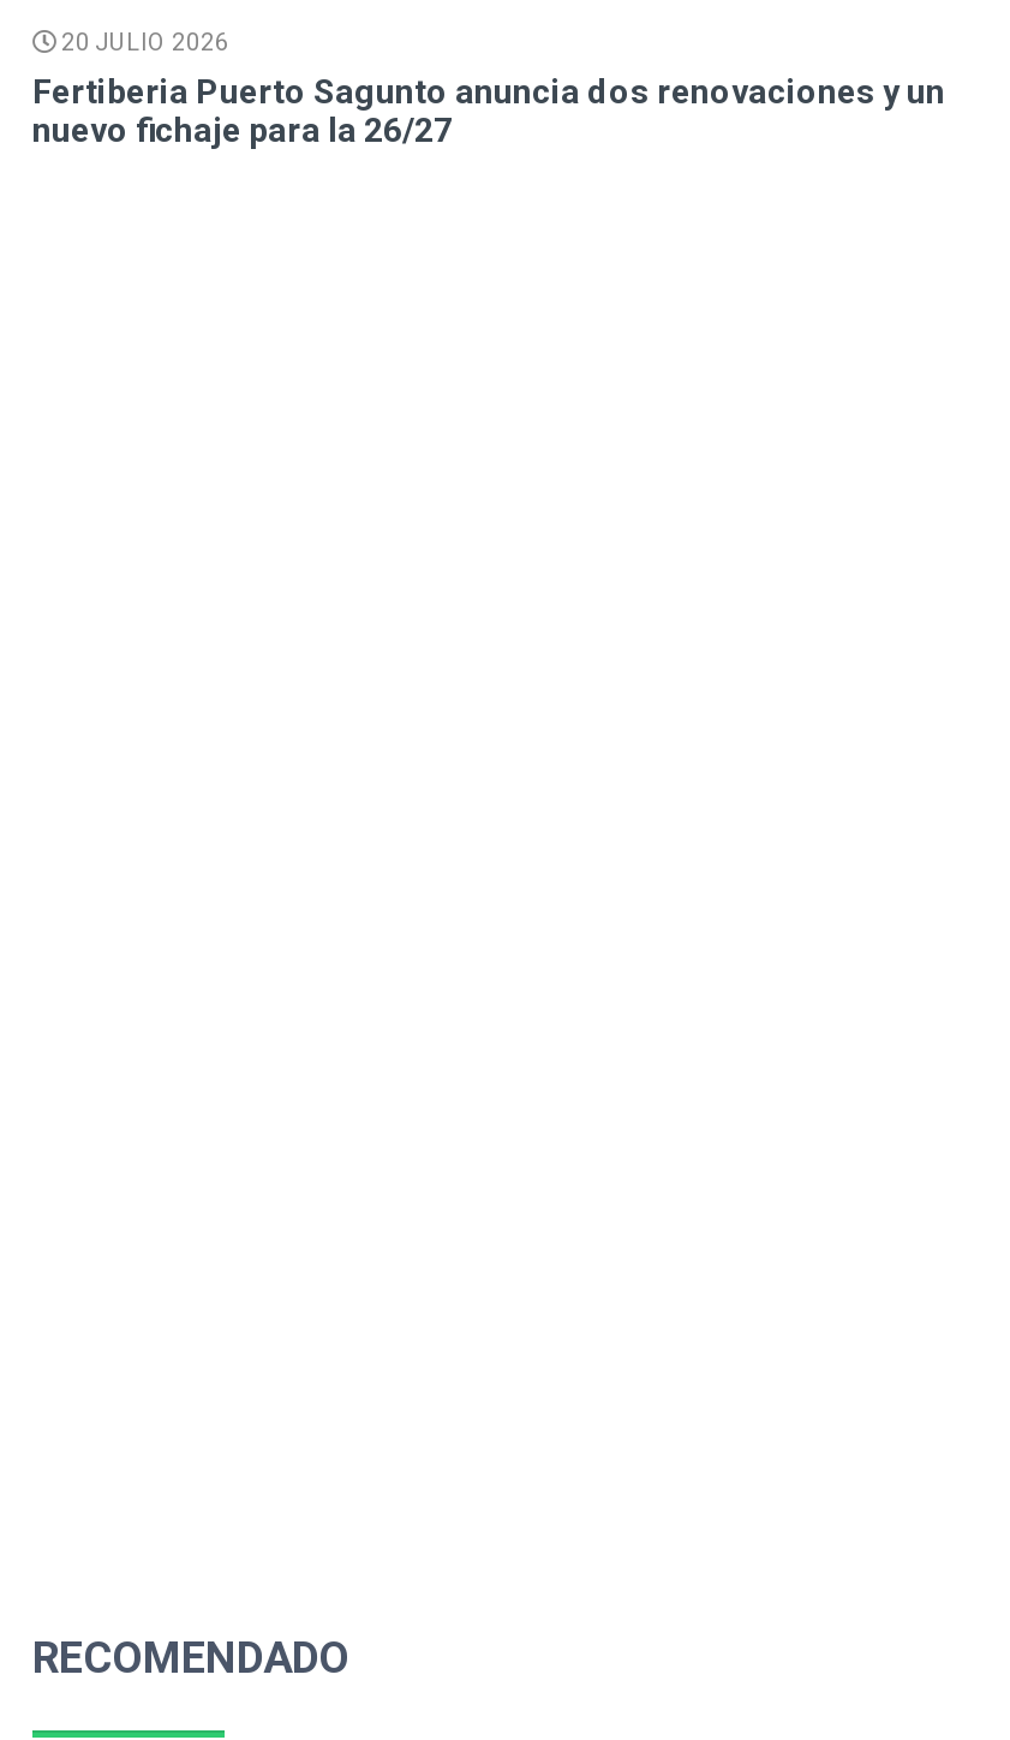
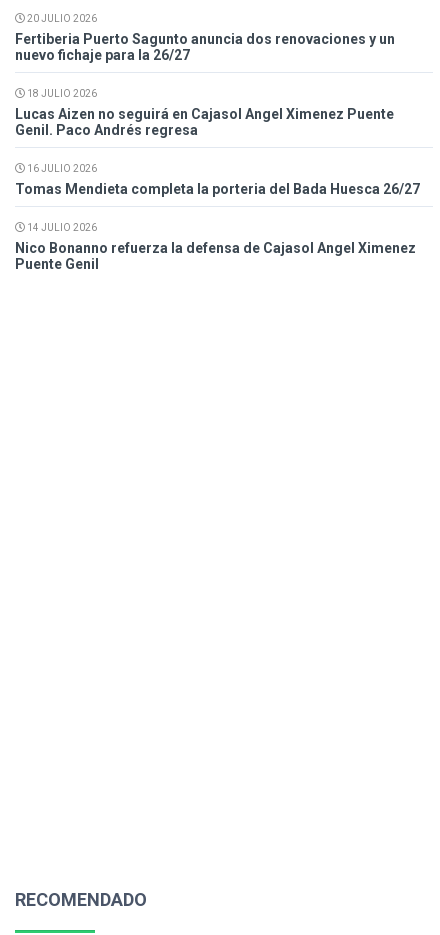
none -> [15,88,420,272] 18 JULIO 2026 | Lucas Aizen no seguirá en Cajasol Angel Ximenez Puente | Genil. Paco Andrés regresa | 16 JULIO 2026 | Tomas Mendieta completa la porteria del Bada Huesca 26/27 | 14 JULIO 2026 | Nico Bonanno refuerza la defensa de Cajasol Angel Ximenez | Puente Genil

